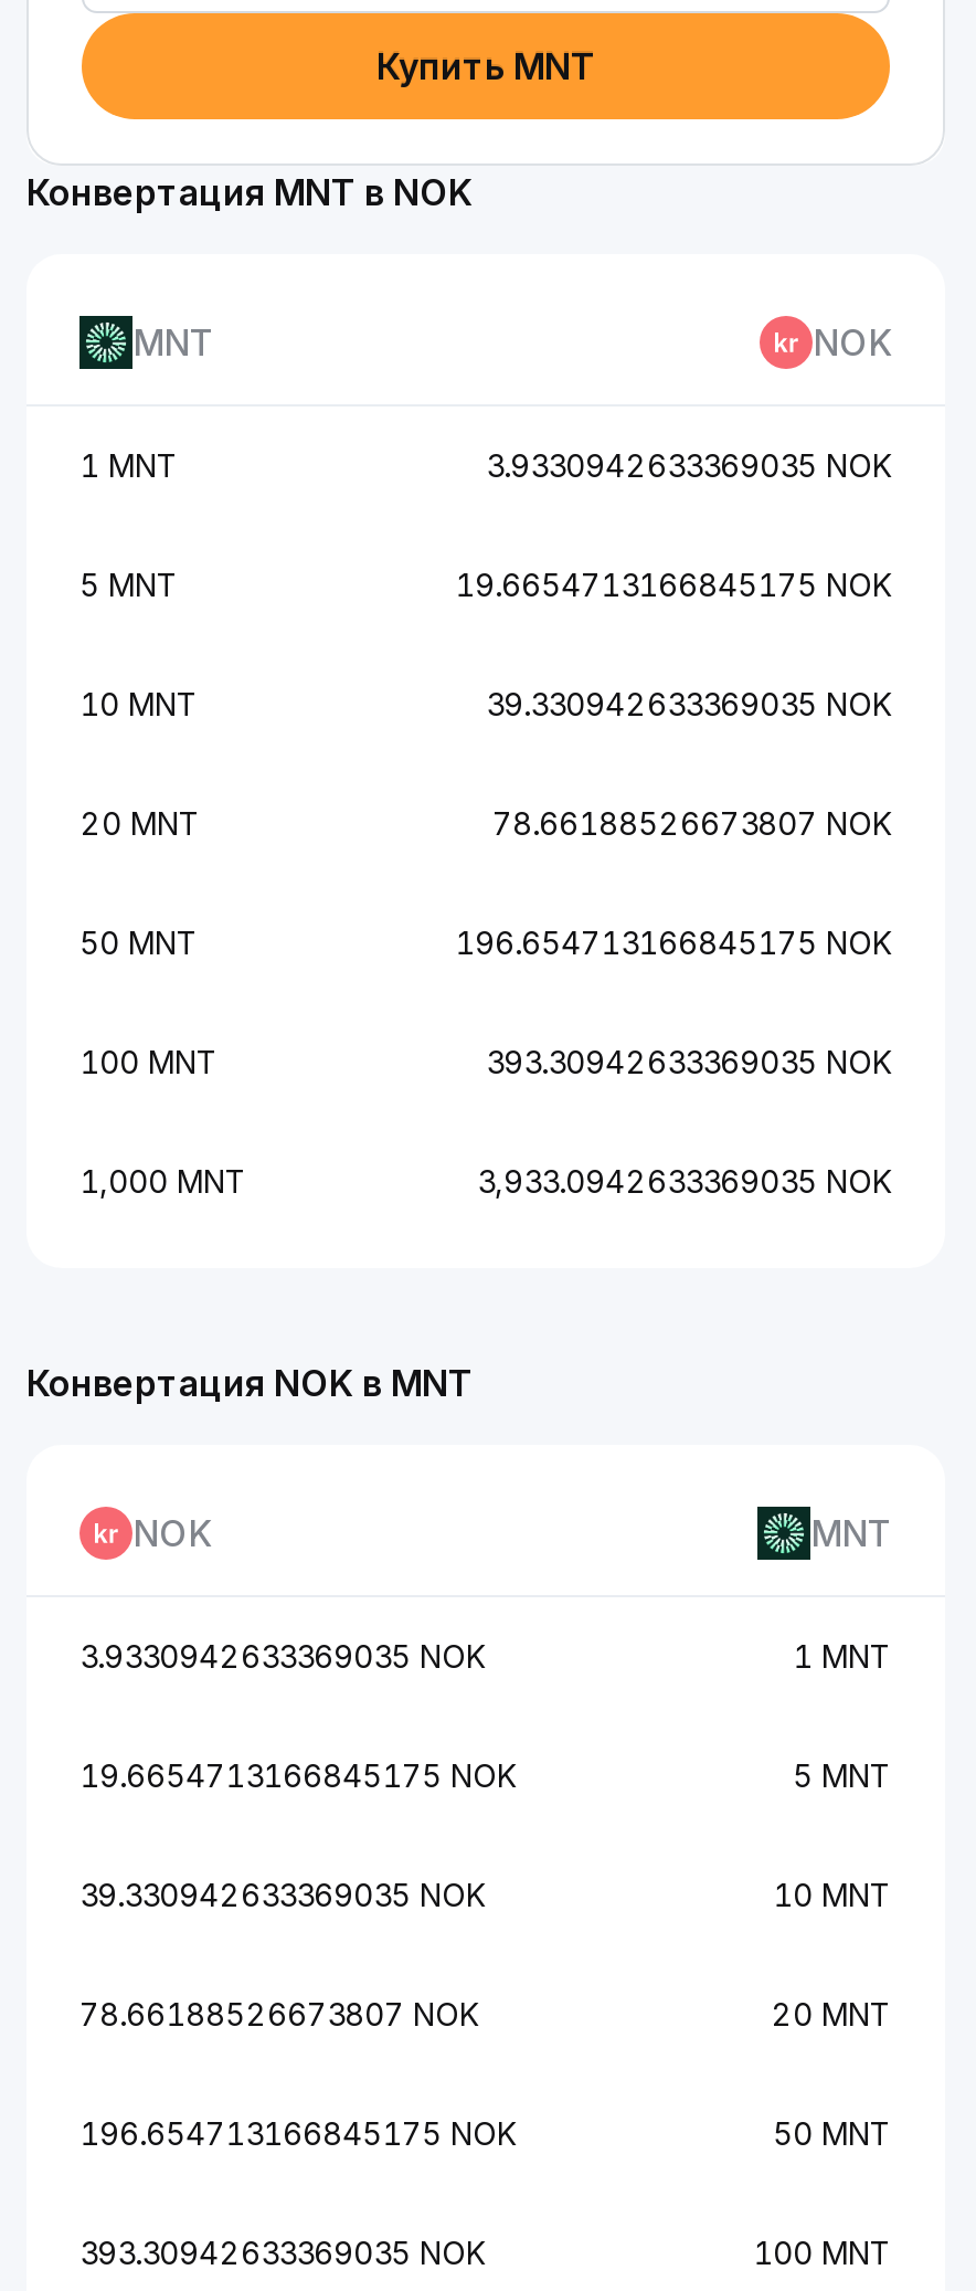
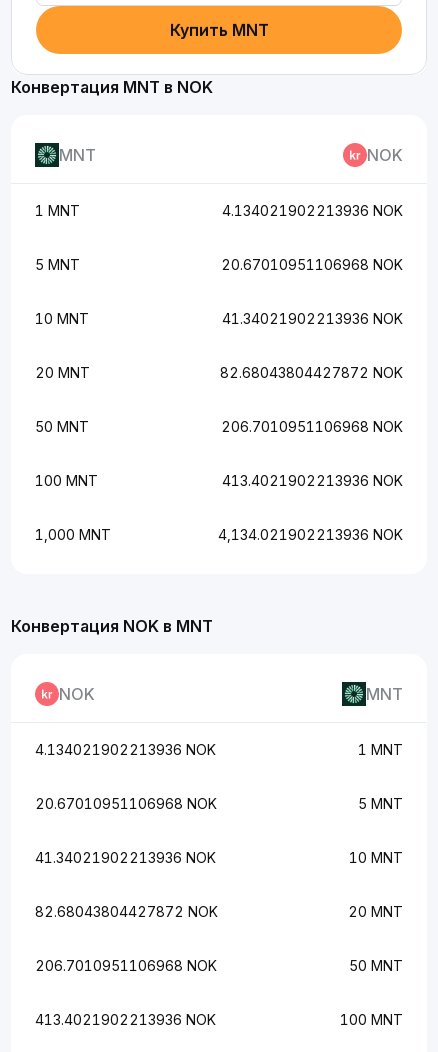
[486,446,892,484] 3.9330942633369035 NOK -> [222,202,403,219] 4.134021902213936 NOK
[455,566,892,603] 19.6654713166845175 NOK -> [221,256,403,273] 20.67010951106968 NOK
[486,685,892,722] 39.330942633369035 NOK -> [222,310,403,327] 41.34021902213936 NOK
[492,804,892,842] 78.66188526673807 NOK -> [220,364,403,381] 82.68043804427872 NOK
[455,923,892,961] 196.654713166845175 NOK -> [221,418,403,435] 206.7010951106968 NOK
[486,1043,892,1080] 393.30942633369035 NOK -> [222,472,403,489] 413.4021902213936 NOK
[477,1162,892,1200] 3,933.0942633369035 NOK -> [218,526,403,543] 4,134.021902213936 NOK
[79,1637,486,1675] 3.9330942633369035 NOK -> [35,741,216,758] 4.134021902213936 NOK
[79,1756,517,1794] 19.6654713166845175 NOK -> [35,795,217,812] 20.67010951106968 NOK
[79,1876,486,1913] 39.330942633369035 NOK -> [35,849,216,866] 41.34021902213936 NOK
[79,1995,479,2033] 78.66188526673807 NOK -> [35,903,218,920] 82.68043804427872 NOK
[79,2114,517,2152] 196.654713166845175 NOK -> [35,957,217,974] 206.7010951106968 NOK
[79,2234,486,2271] 393.30942633369035 NOK -> [35,1011,216,1028] 413.4021902213936 NOK

